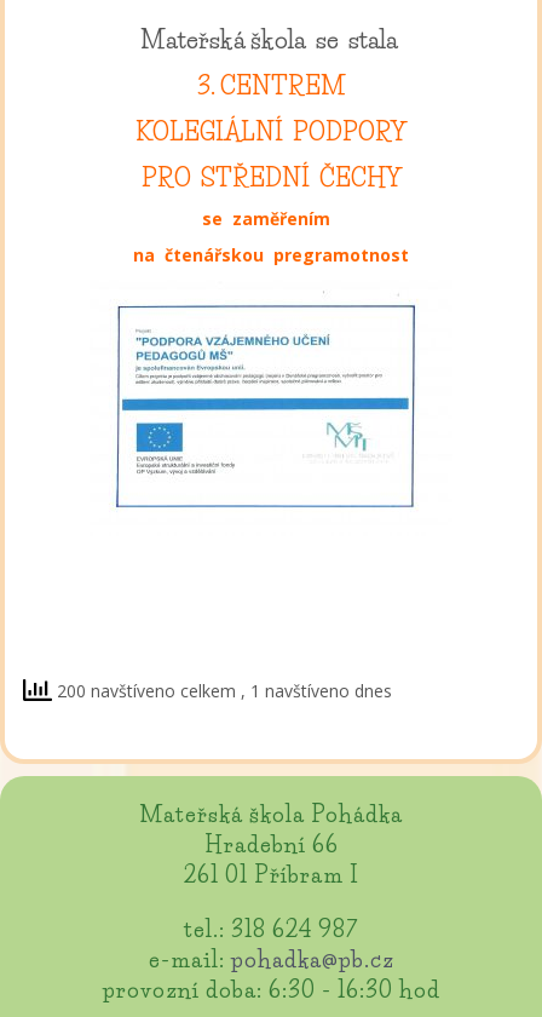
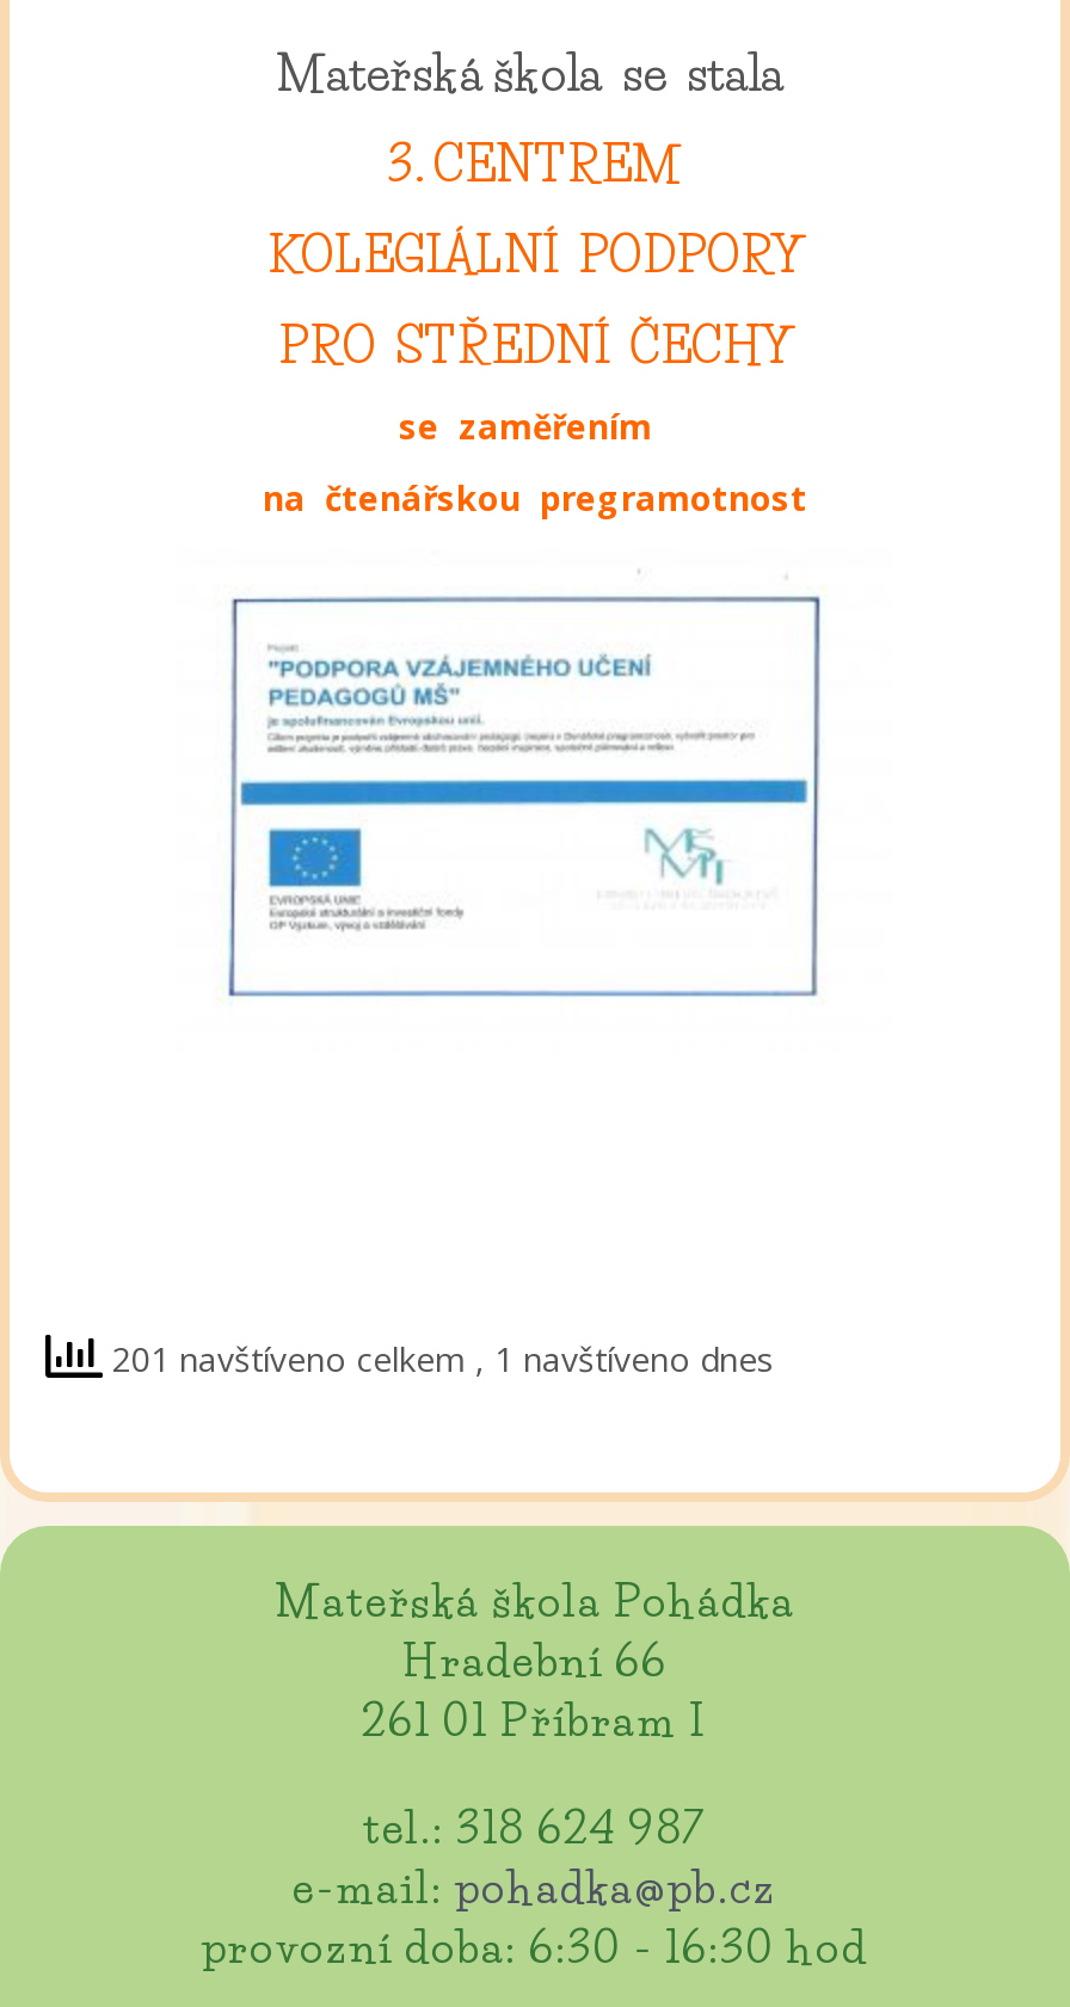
[52,679,392,702] 200 navštíveno celkem, 1 navštíveno dnes -> [103,1335,774,1380] 201 navštíveno celkem, 1 navštíveno dnes

